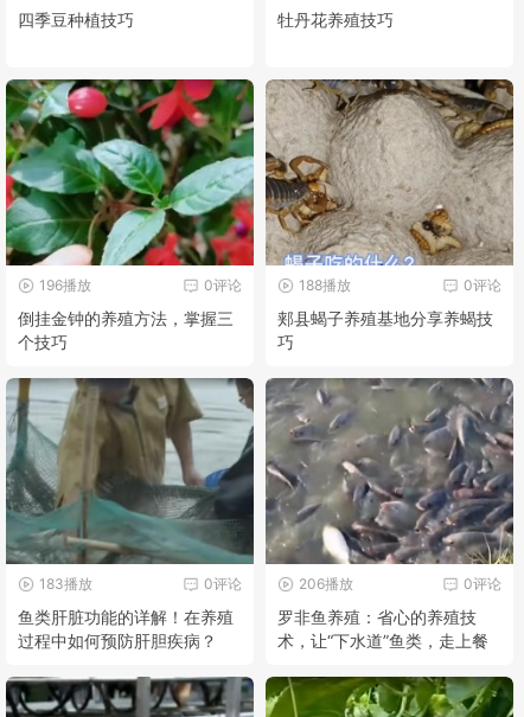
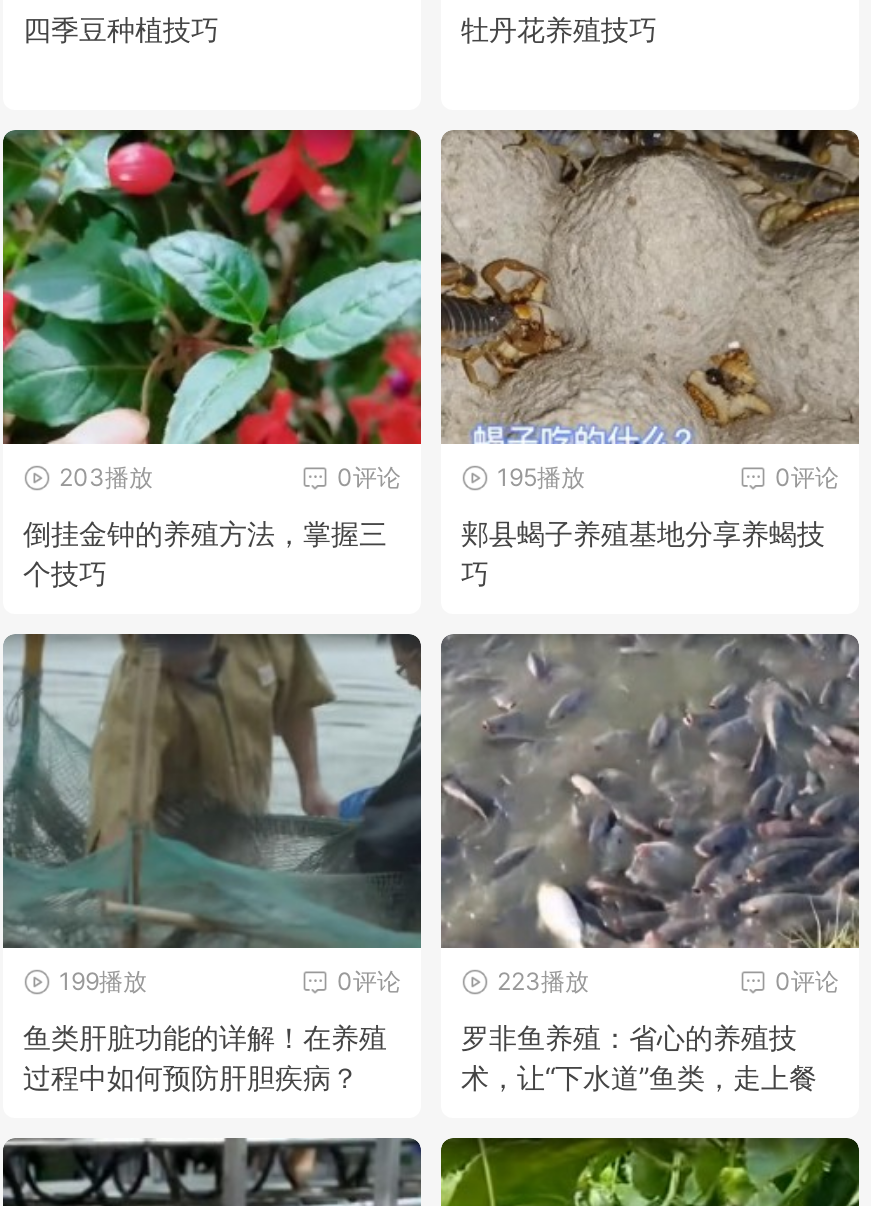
[39,276,91,294] 196播放 -> [59,462,153,492] 203播放
[299,276,351,294] 188播放 -> [497,462,585,492] 195播放
[39,575,92,592] 183播放 -> [59,966,147,996] 199播放
[299,575,353,592] 206播放 -> [497,966,589,996] 223播放

